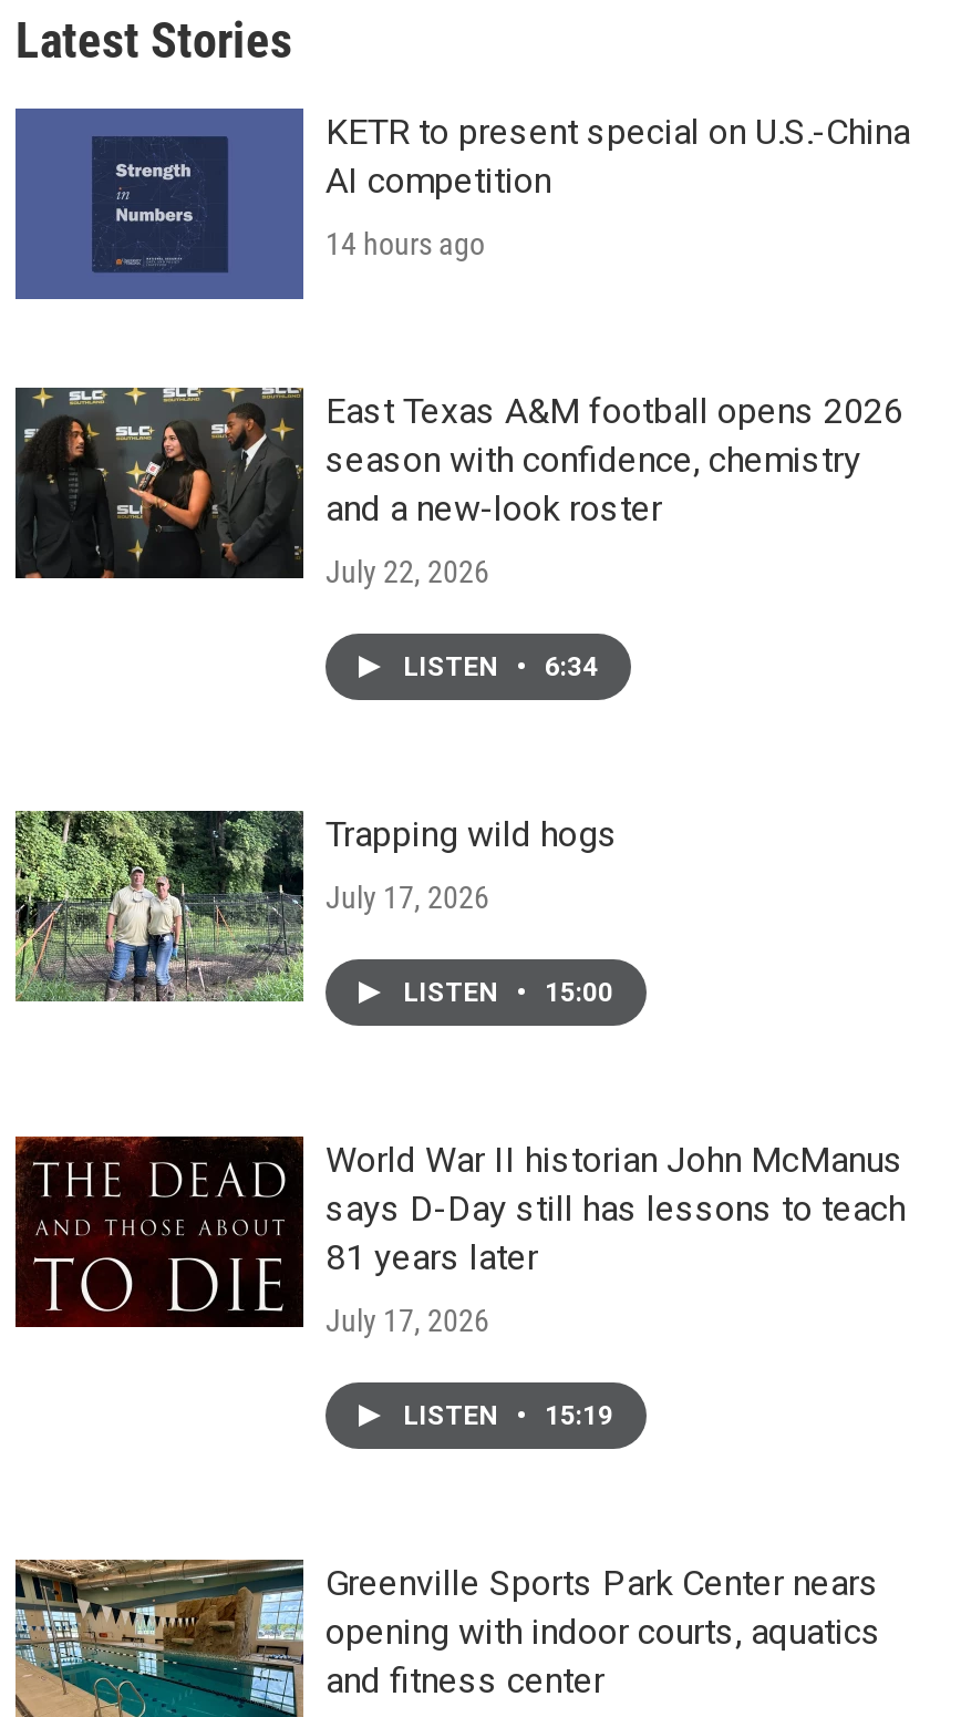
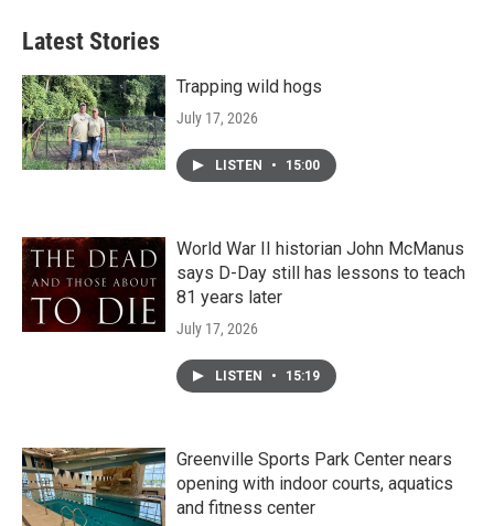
[13,106,910,299] [image] | KETR to present special on U.S.-China | AI competition | 14 hours ago -> none
[13,385,903,682] [image] | East Texas A&M football opens 2026 | season with confidence, chemistry | and a new-look roster | July 22, 2026 | LISTEN • 6:34 -> none

